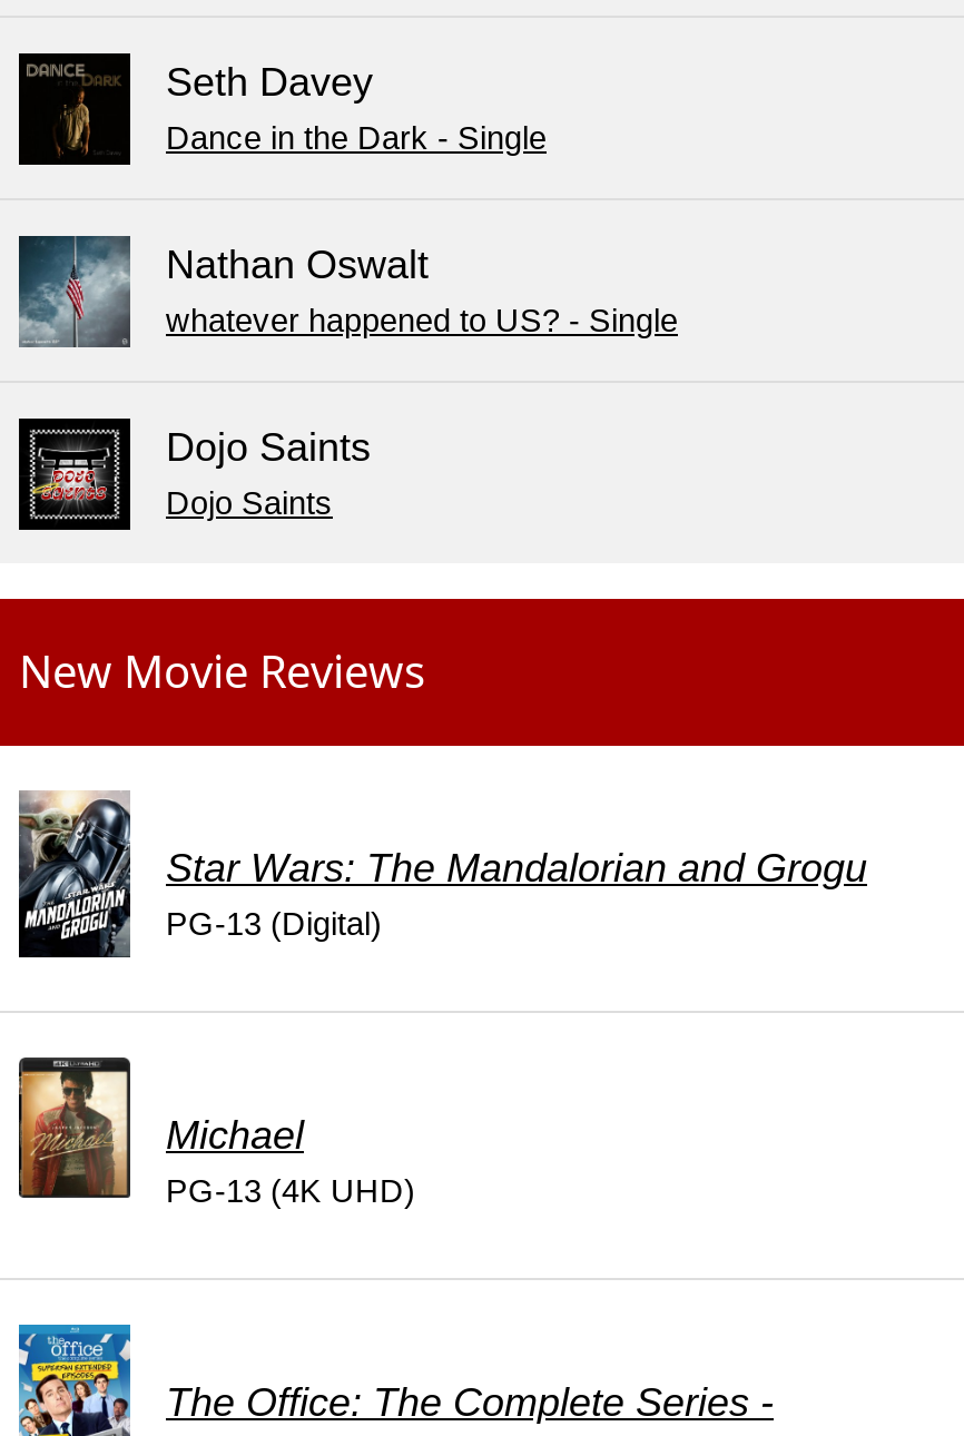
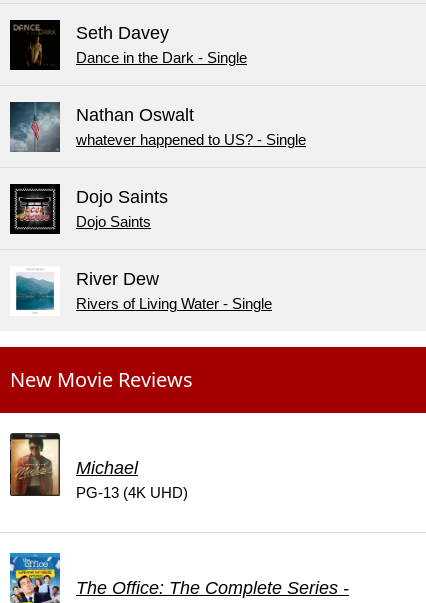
none -> [10,266,272,316] [image] | River Dew | Rivers of Living Water - Single
moved [19,641,426,701] -> [10,366,193,393]: New Movie Reviews
[17,790,867,960] [image] | Star Wars: The Mandalorian and Grogu | PG-13 (Digital) -> none

